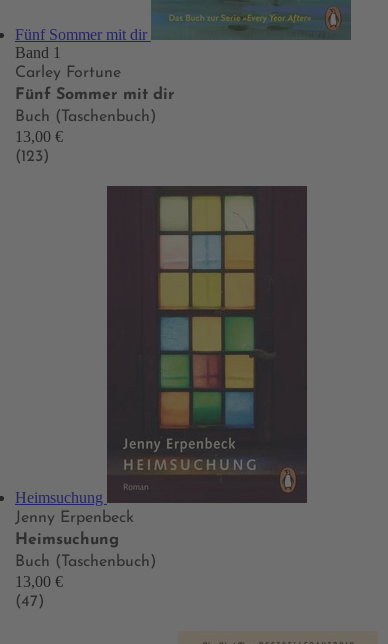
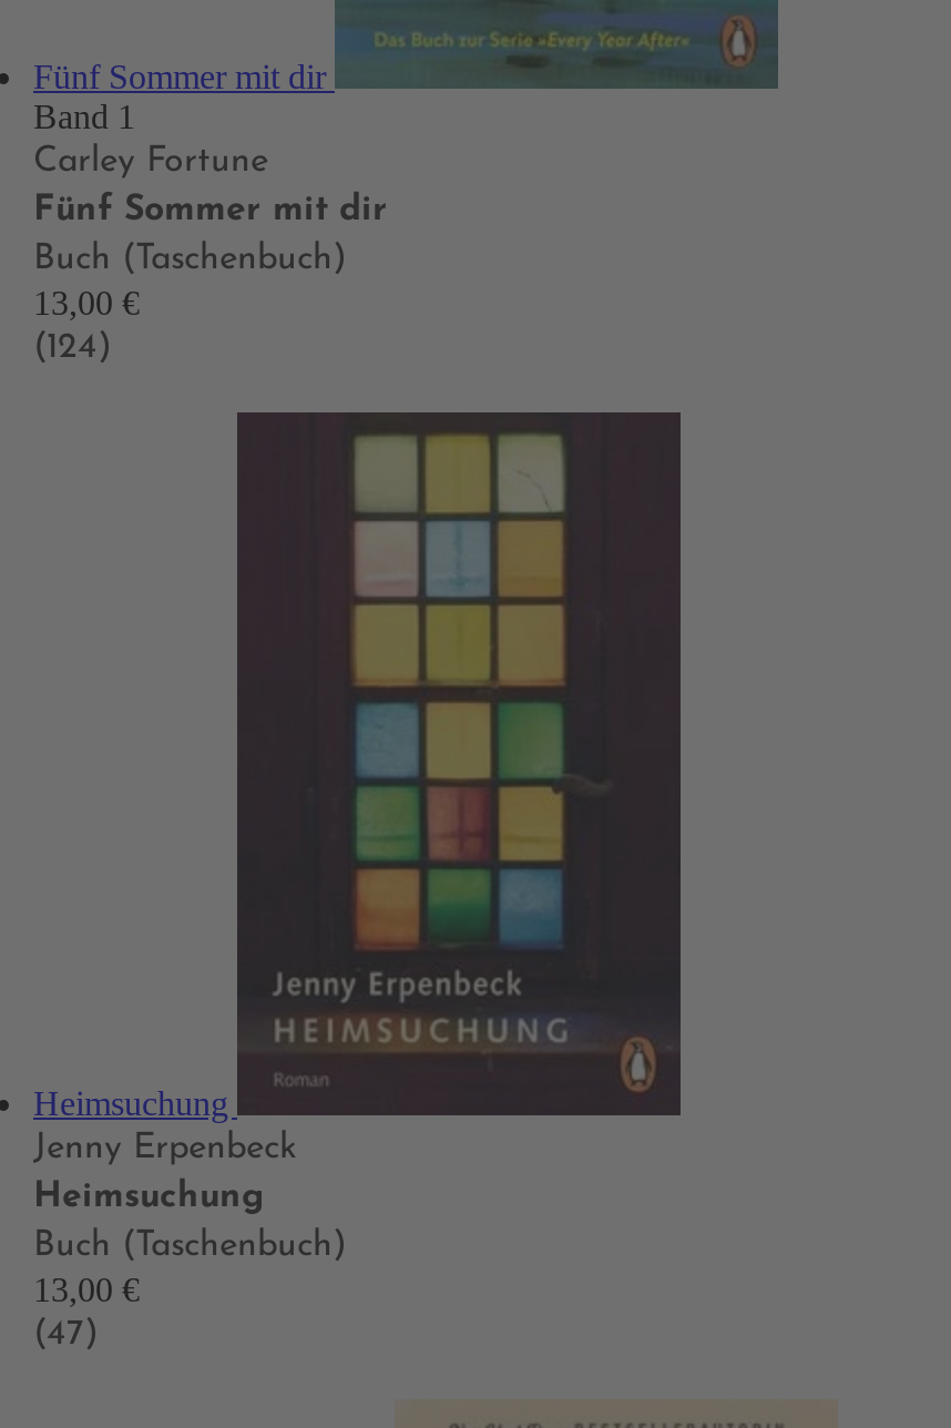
[15,149,49,165] (123) -> [33,330,111,366] (124)

